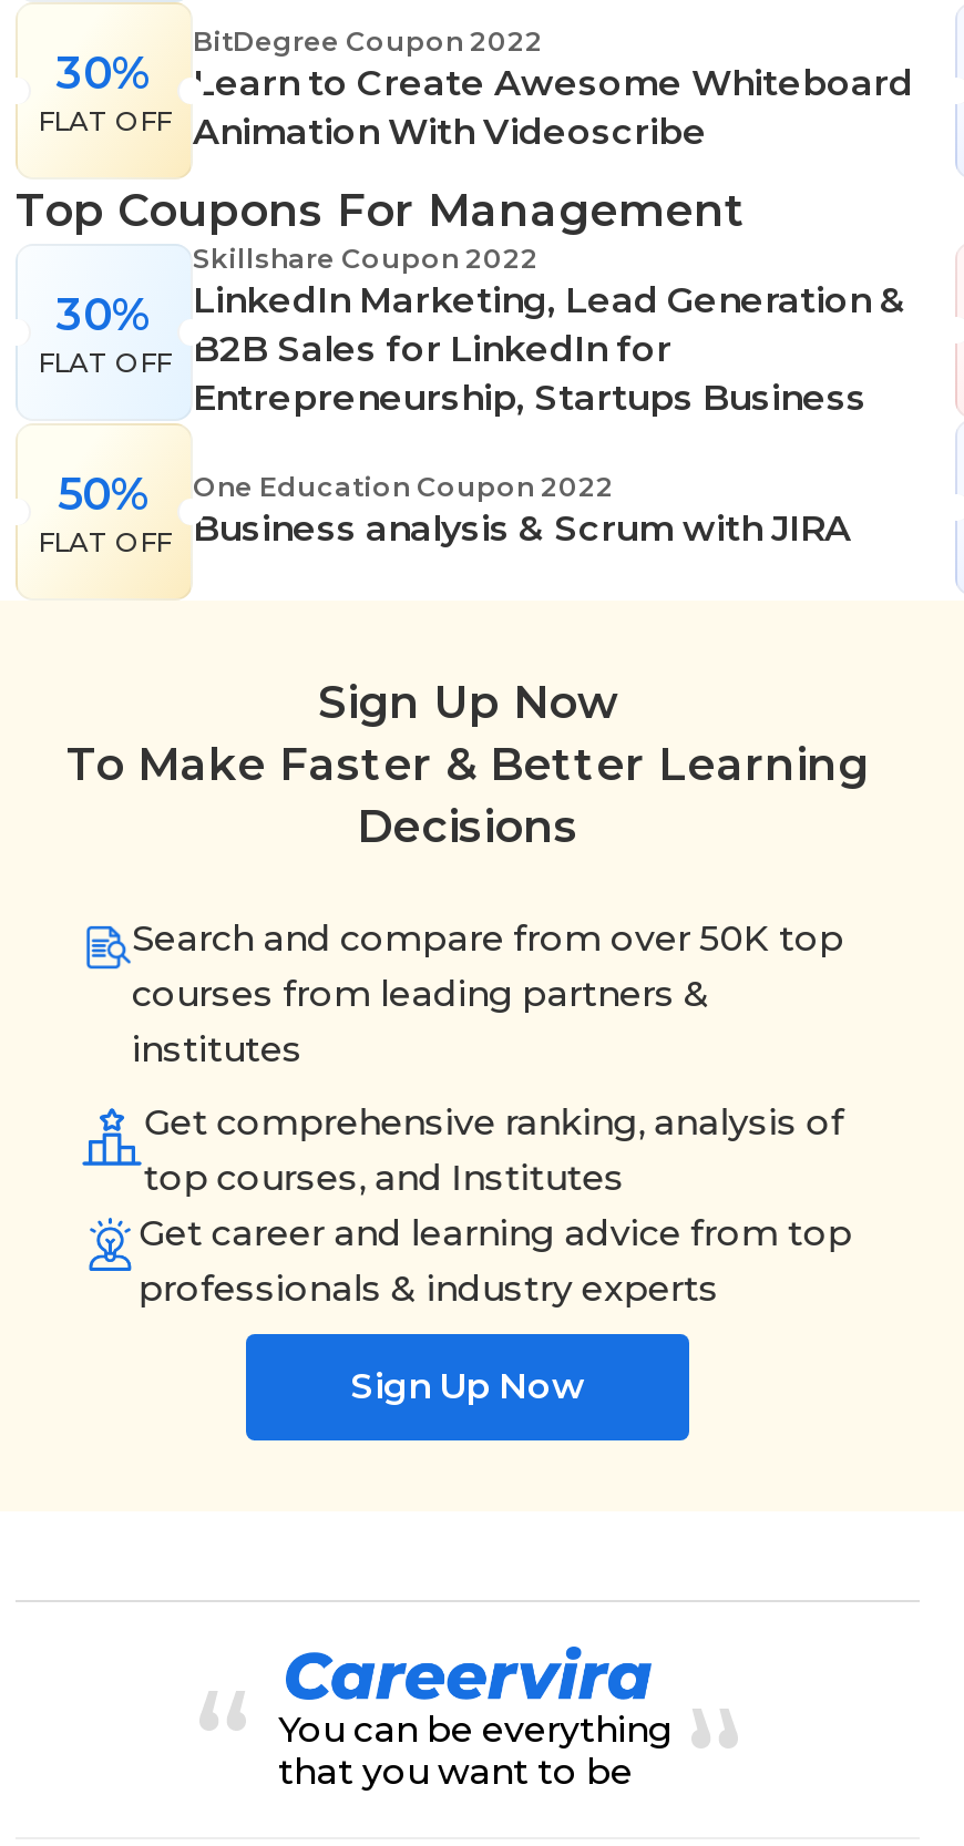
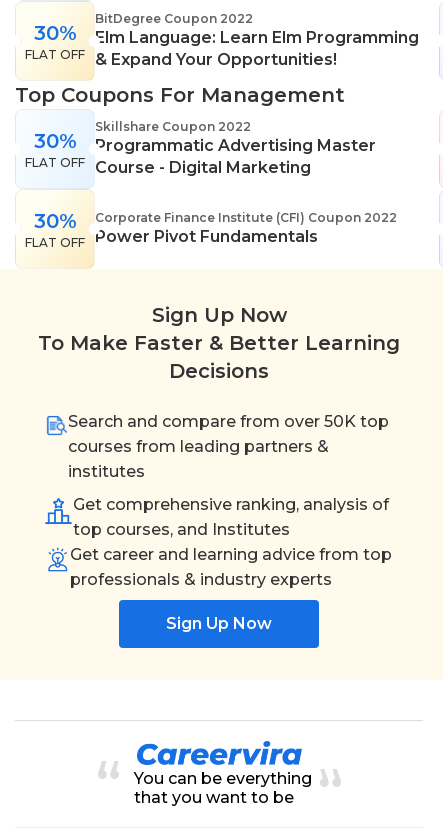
[193,62,913,152] Learn to Create Awesome Whiteboard | Animation With Videoscribe -> [95,28,419,69] Elm Language: Learn Elm Programming | & Expand Your Opportunities!
[193,279,906,418] LinkedIn Marketing, Lead Generation & | B2B Sales for LinkedIn for | Entrepreneurship, Startups Business -> [95,136,376,177] Programmatic Advertising Master | Course - Digital Marketing
[58,467,151,520] 50% -> [33,209,76,233] 30%
[193,469,851,549] One Education Coupon 2022 | Business analysis & Scrum with JIRA -> [95,210,397,246] Corporate Finance Institute (CFI) Coupon 2022 | Power Pivot Fundamentals

